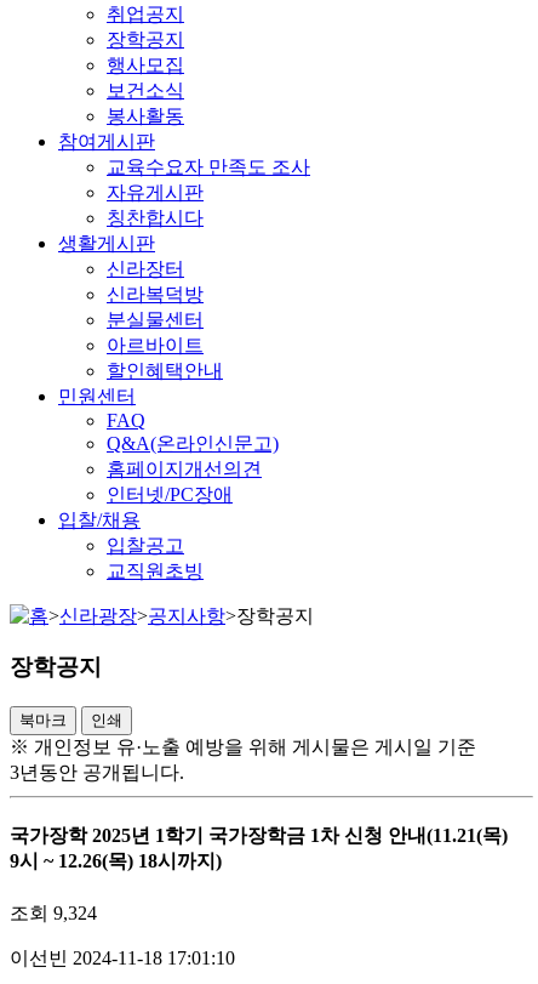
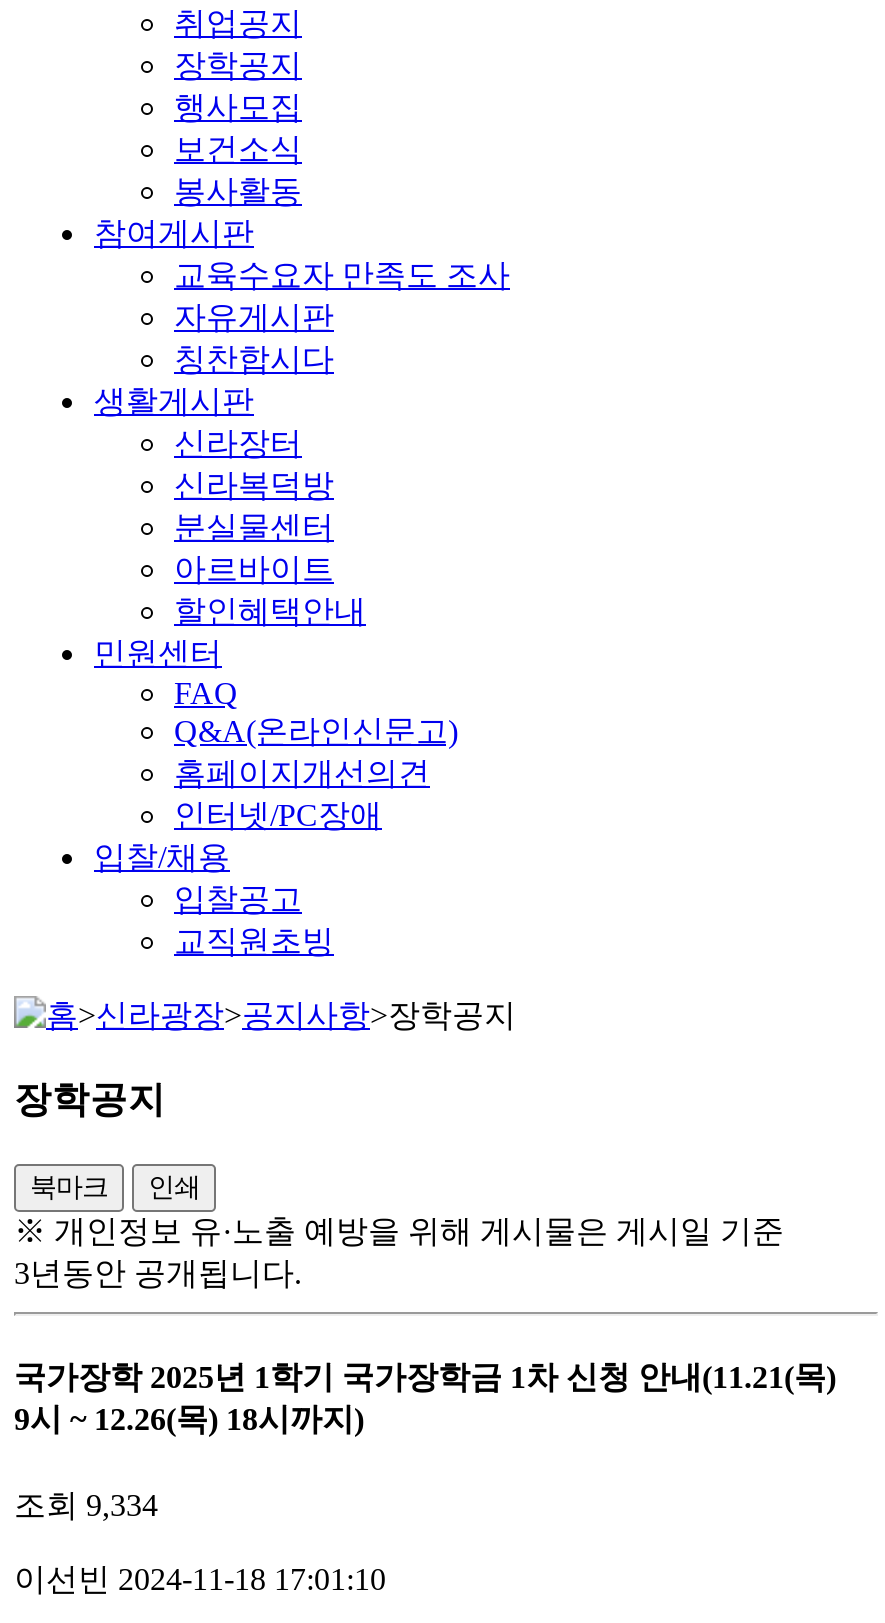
[10,902,97,923] 조회 9,324 -> [14,1487,158,1521] 조회 9,334

